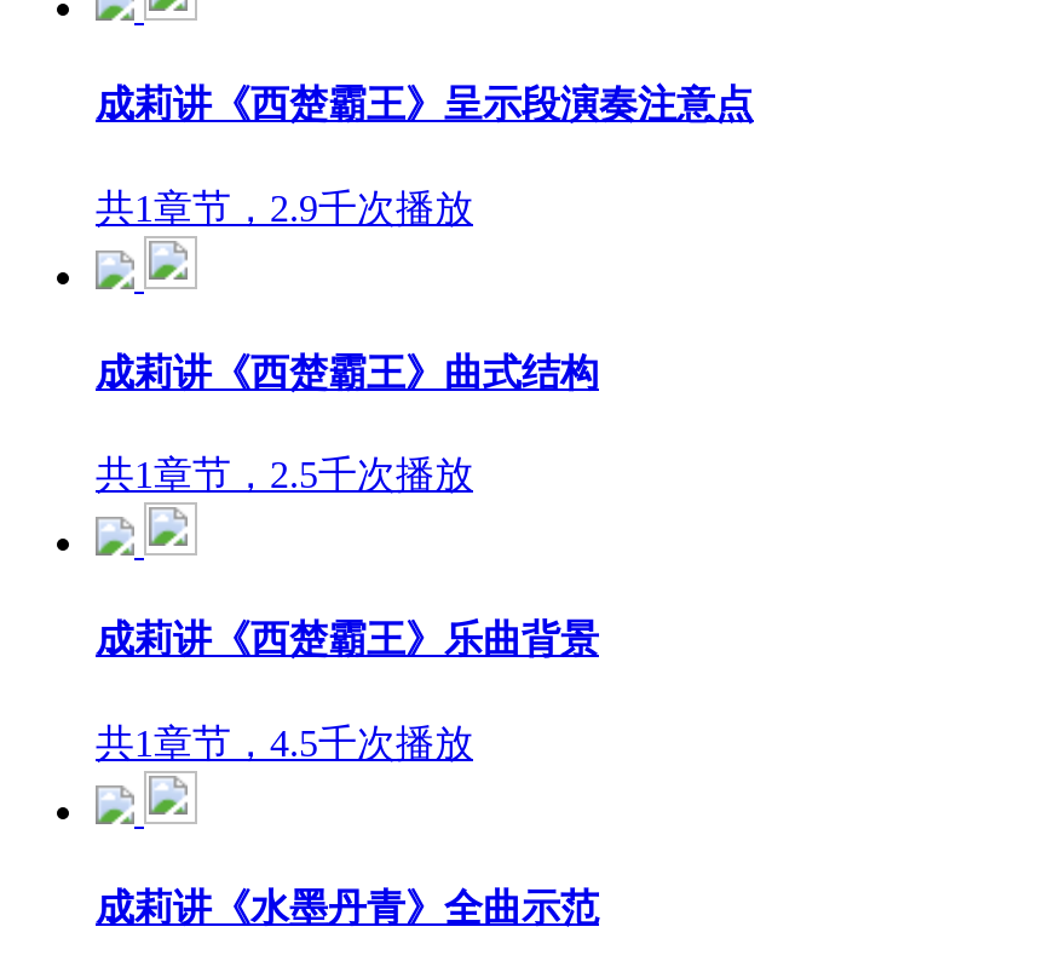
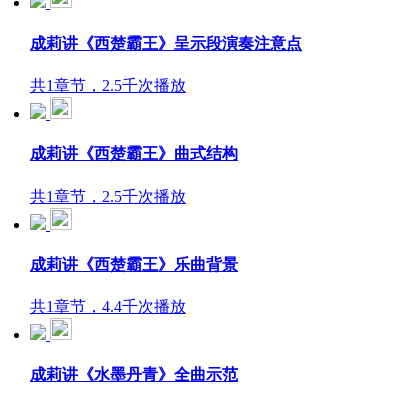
[96,186,473,228] 共1章节，2.9千次播放 -> [30,77,186,94] 共1章节，2.5千次播放
[96,722,473,763] 共1章节，4.5千次播放 -> [30,298,186,315] 共1章节，4.4千次播放

